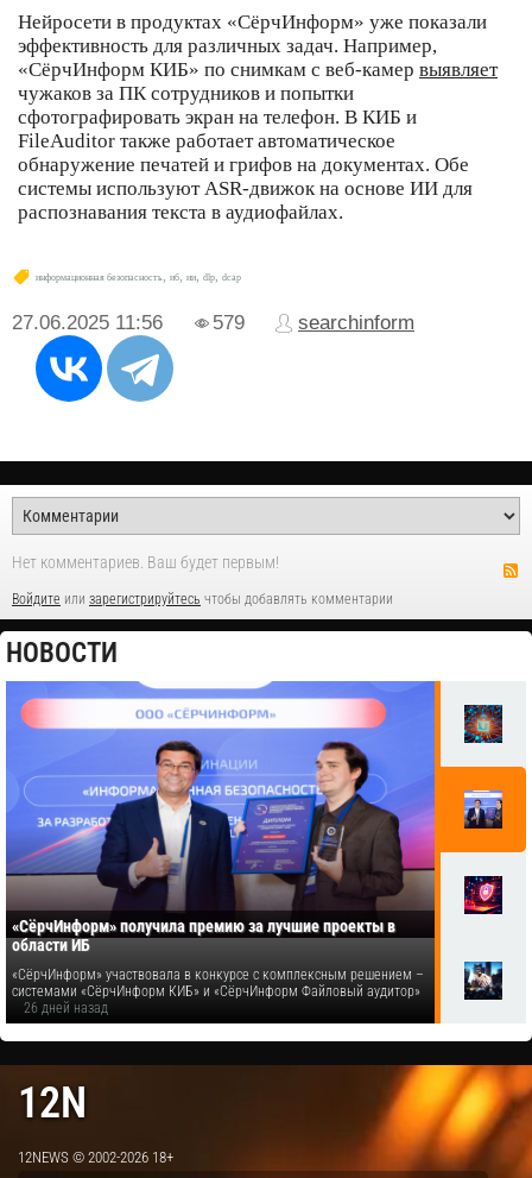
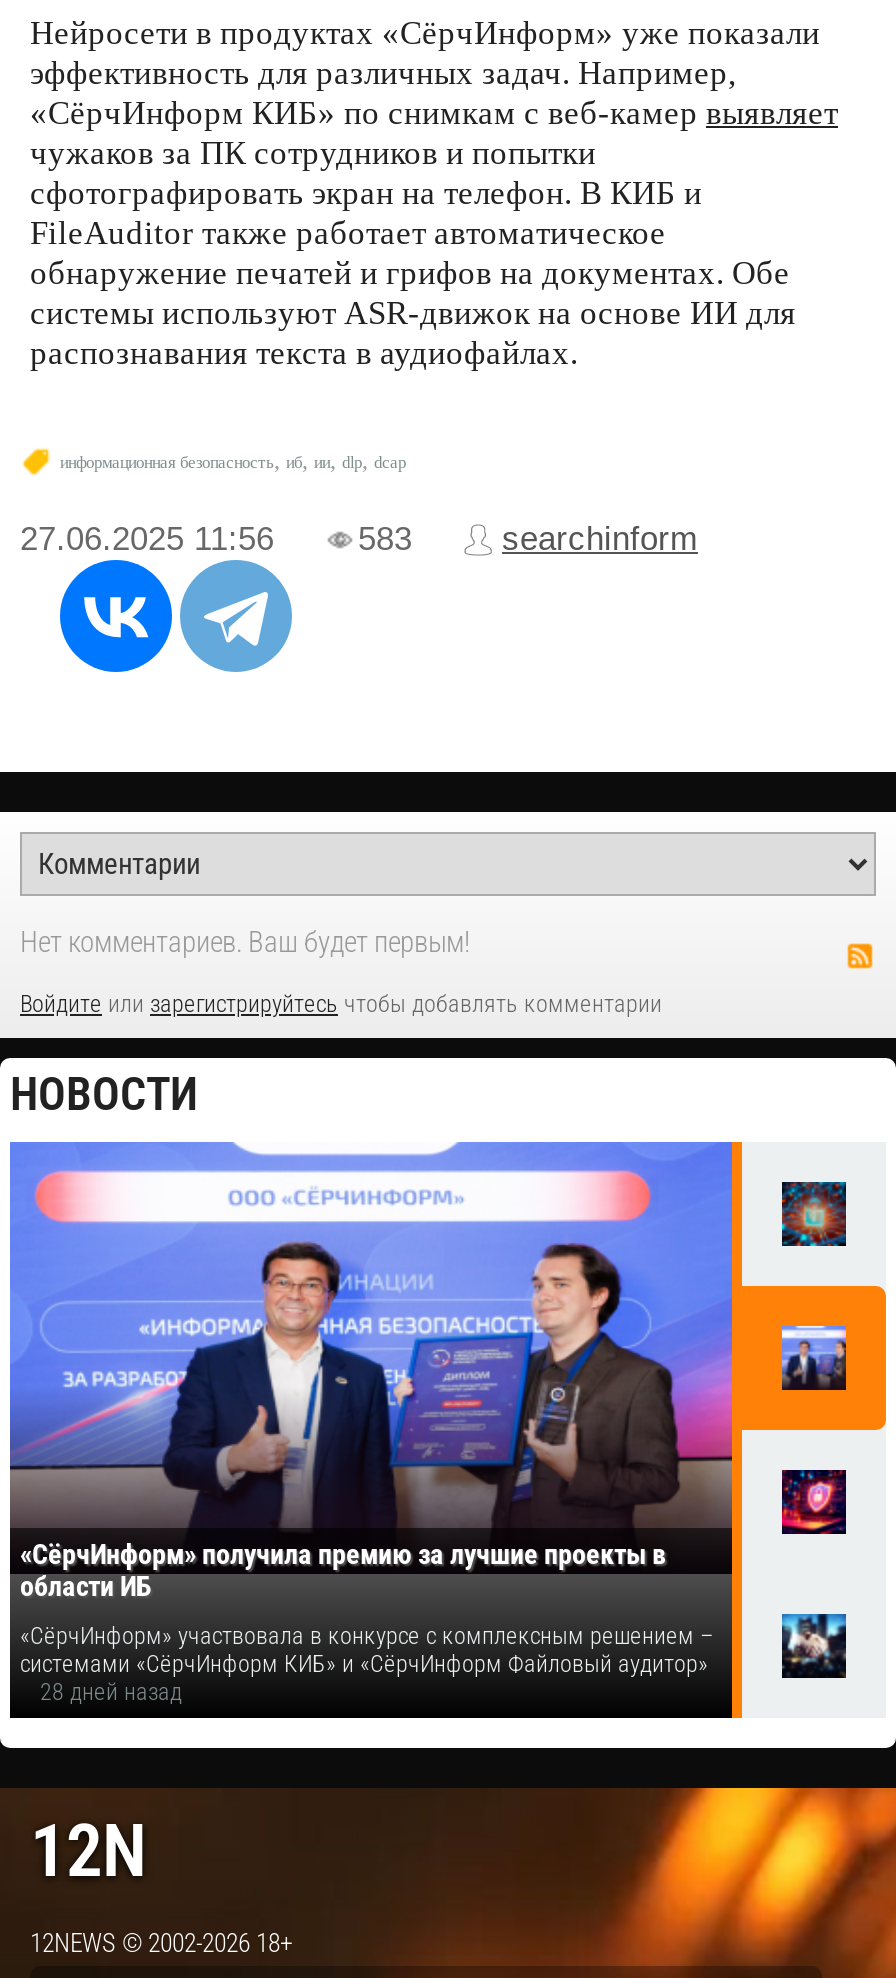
[213,312,245,334] 579 -> [358,520,412,558] 583
[24,1000,108,1017] 26 дней назад -> [40,1678,182,1706] 28 дней назад

